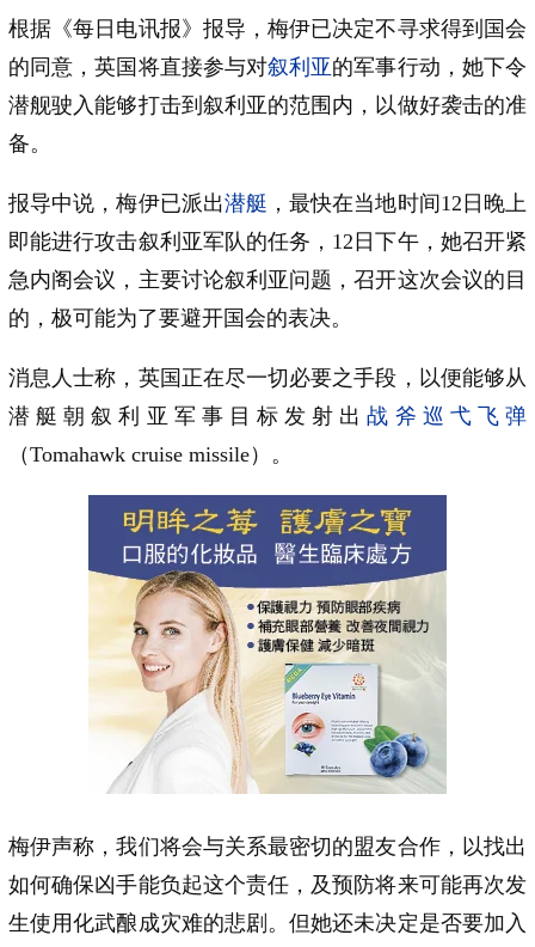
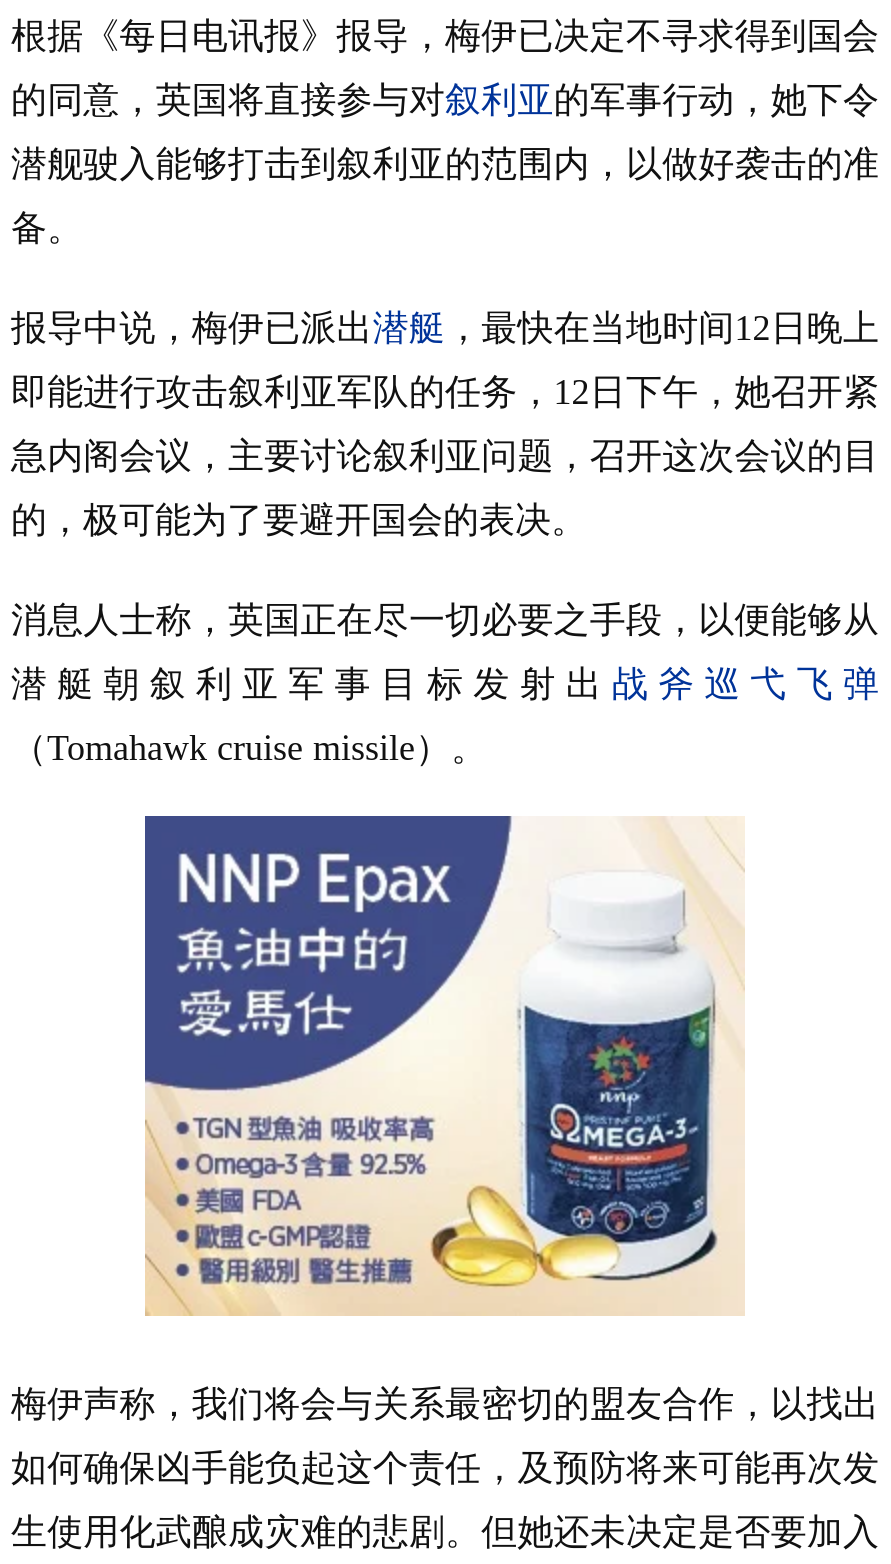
[88,494,448,794] [image] -> [143,816,745,1318] [image]

